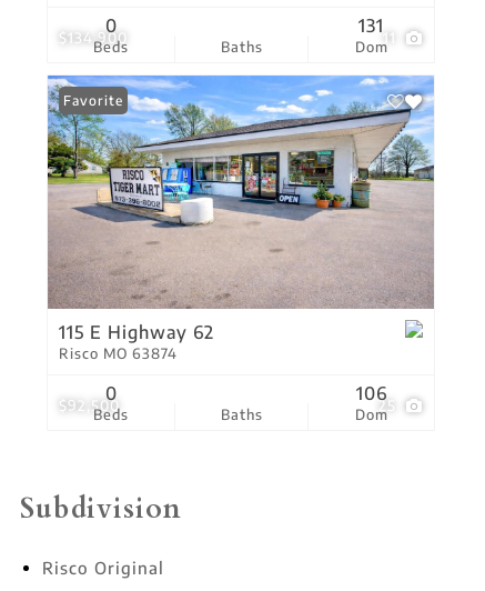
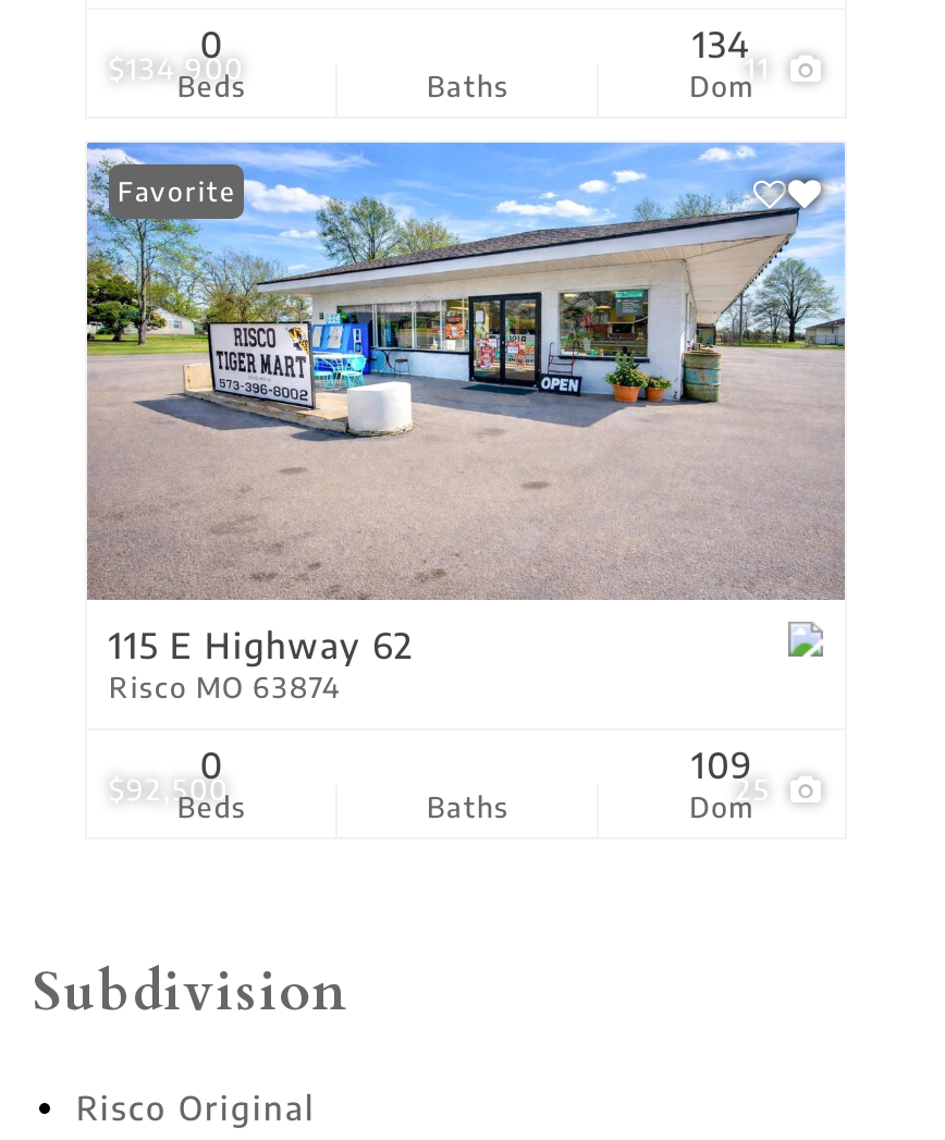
[359,14,384,37] 131 -> [693,23,752,66] 134
[356,382,387,404] 106 -> [692,744,753,787] 109

